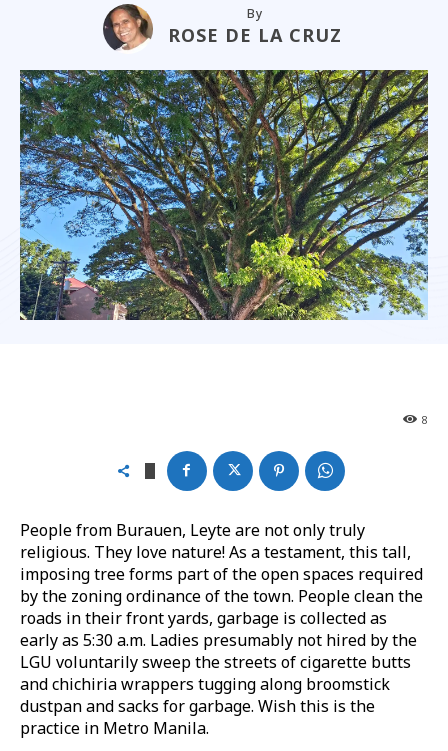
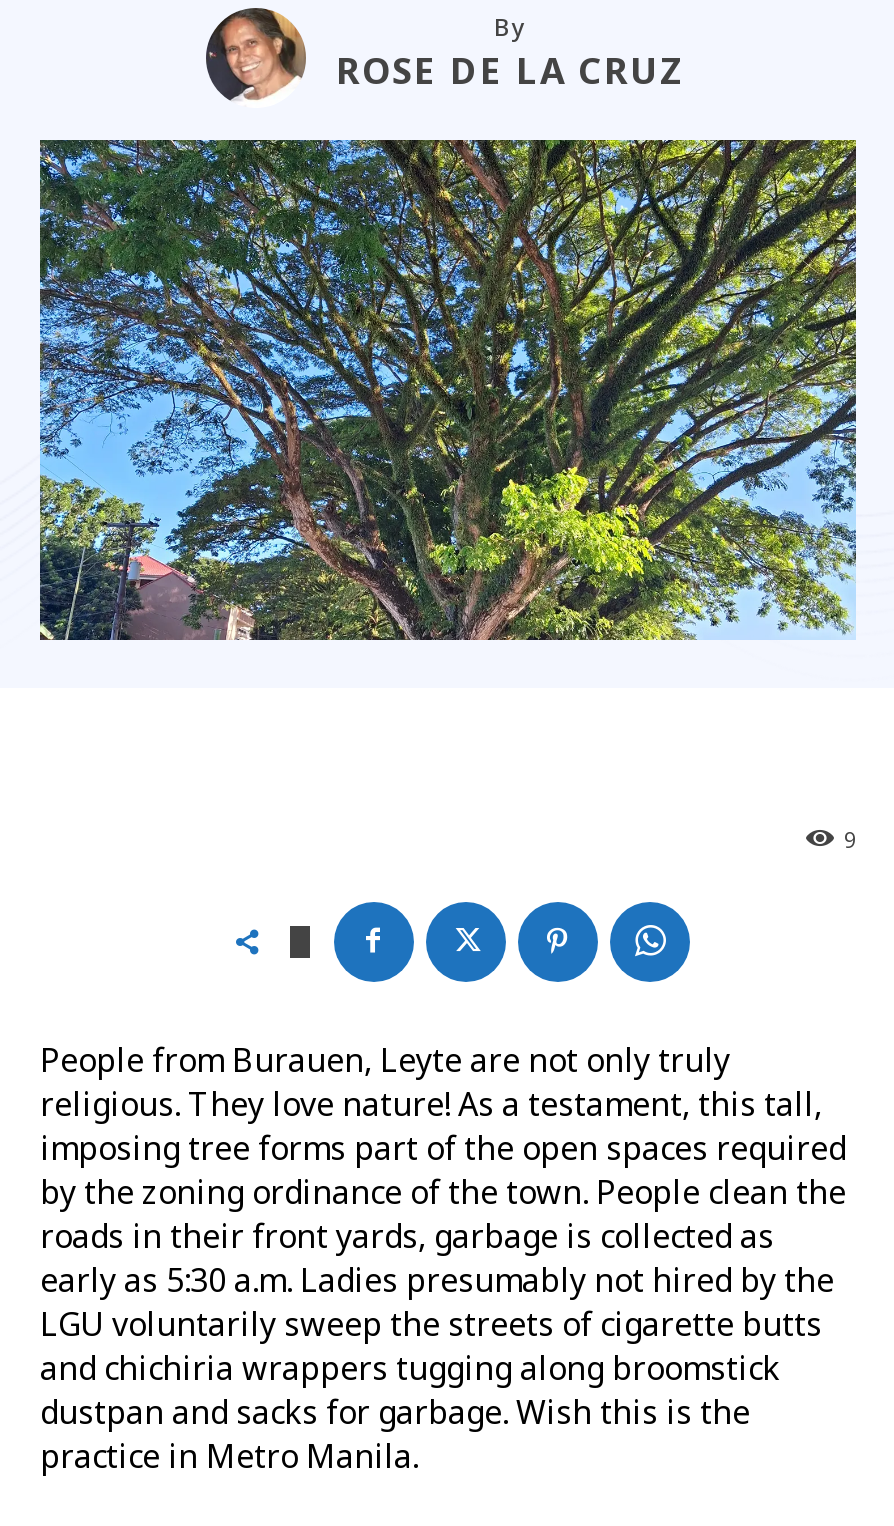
[422,412,428,427] 8 -> [844,823,856,853] 9

